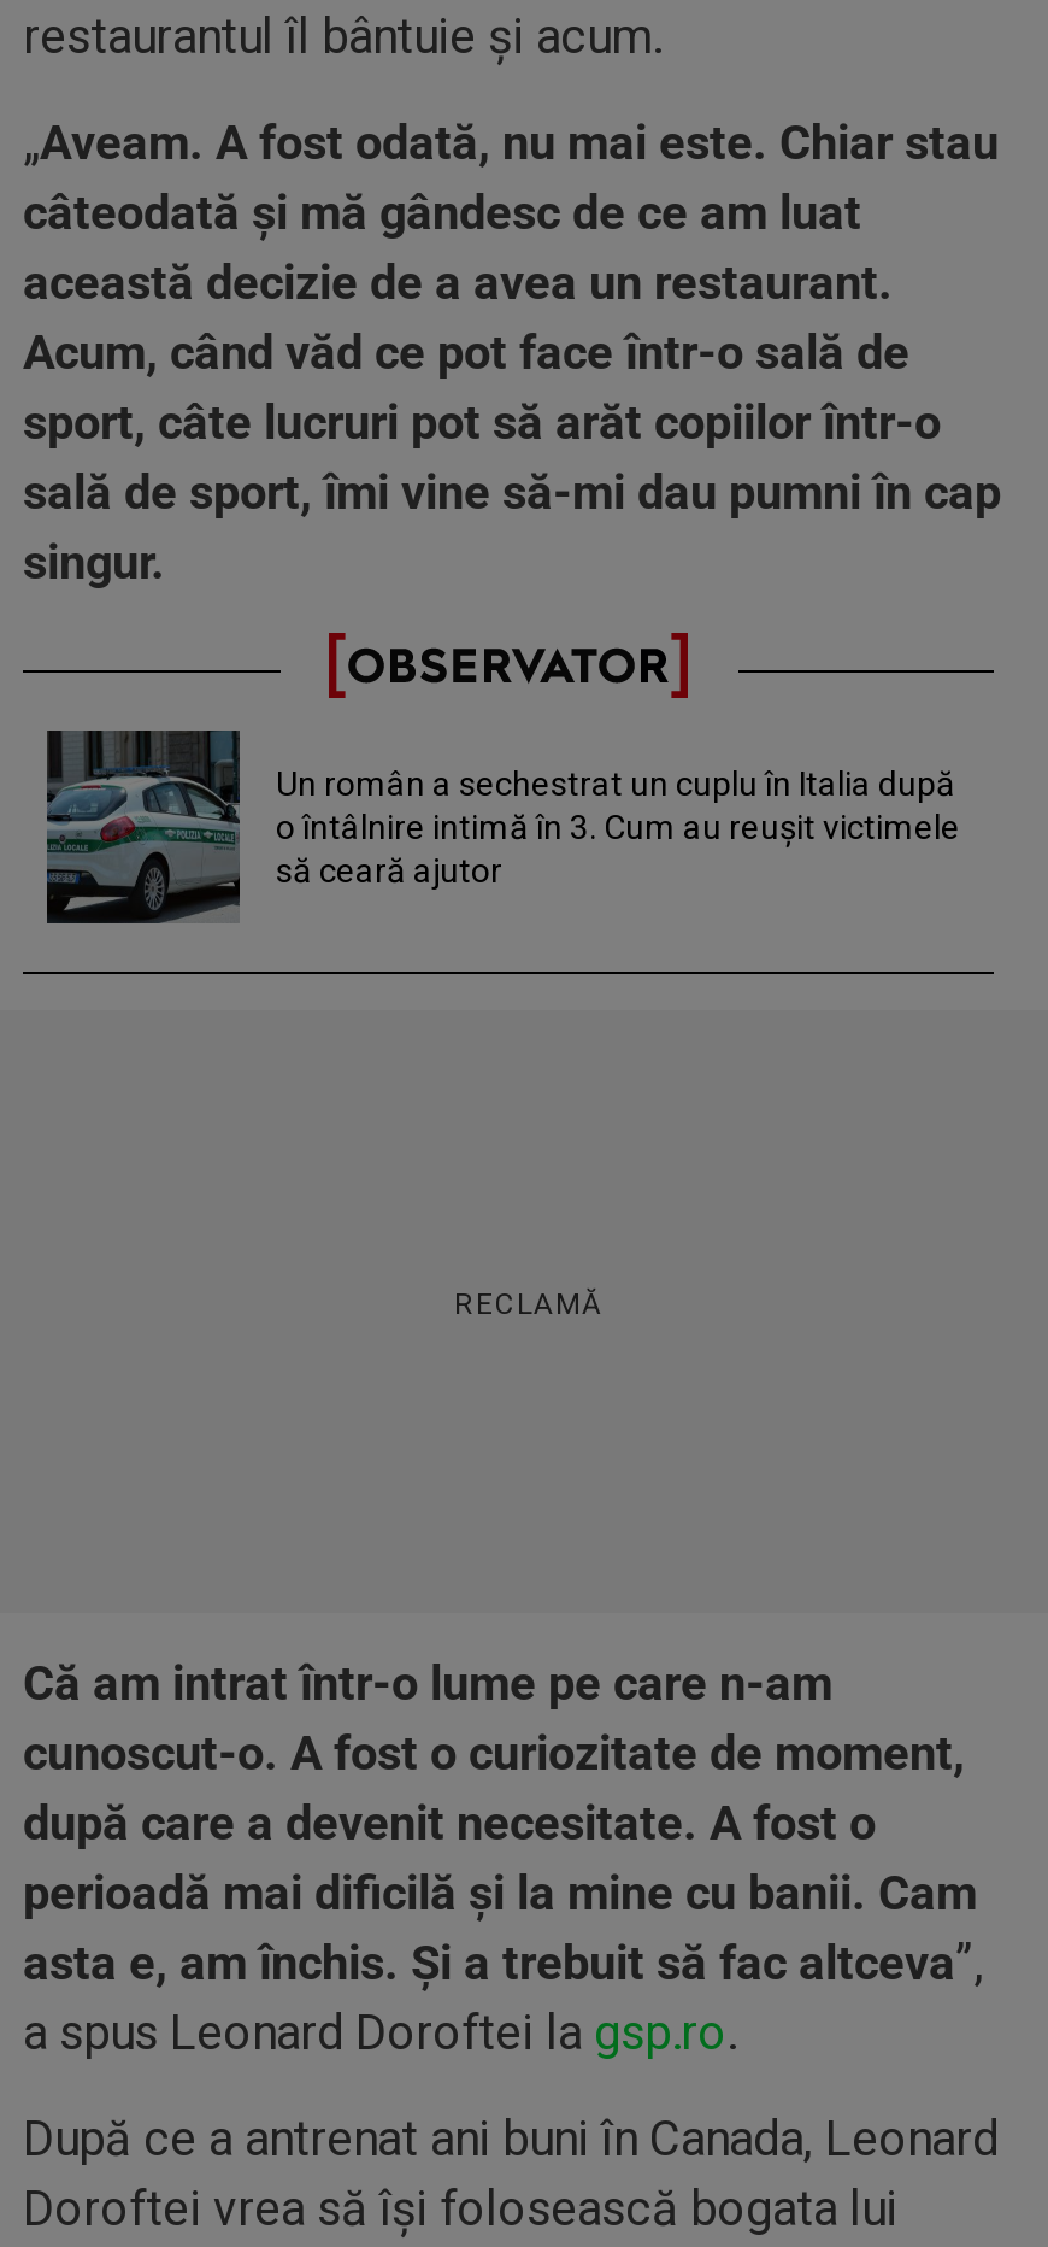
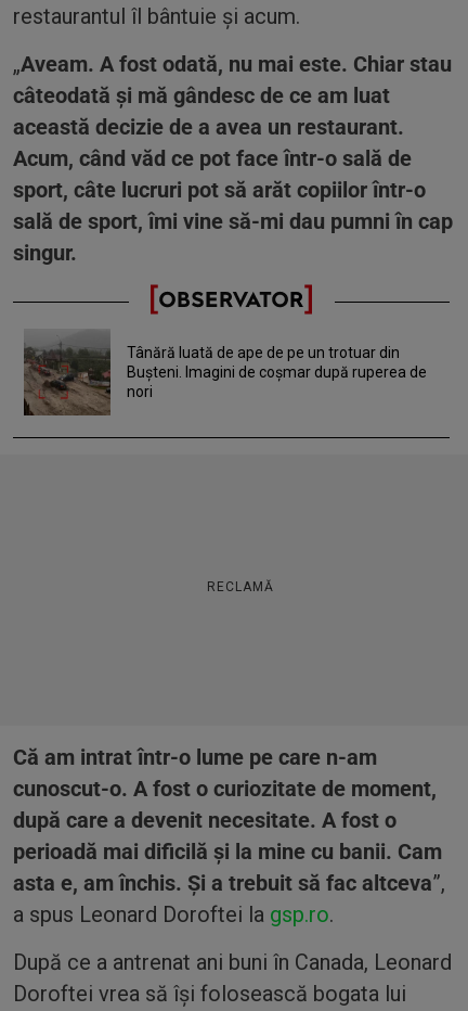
[45,728,960,926] [image] | Un român a sechestrat un cuplu în Italia după | o întâlnire intimă în 3. Cum au reuşit victimele | să ceară ajutor -> [23,329,427,417] [image] | Tânără luată de ape de pe un trotuar din | Buşteni. Imagini de coşmar după ruperea de | nori

